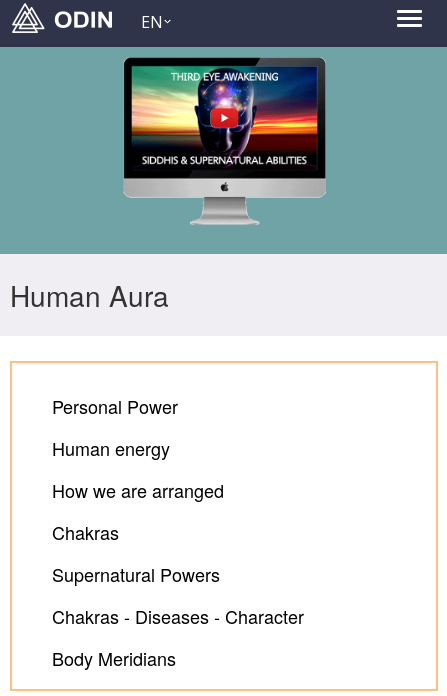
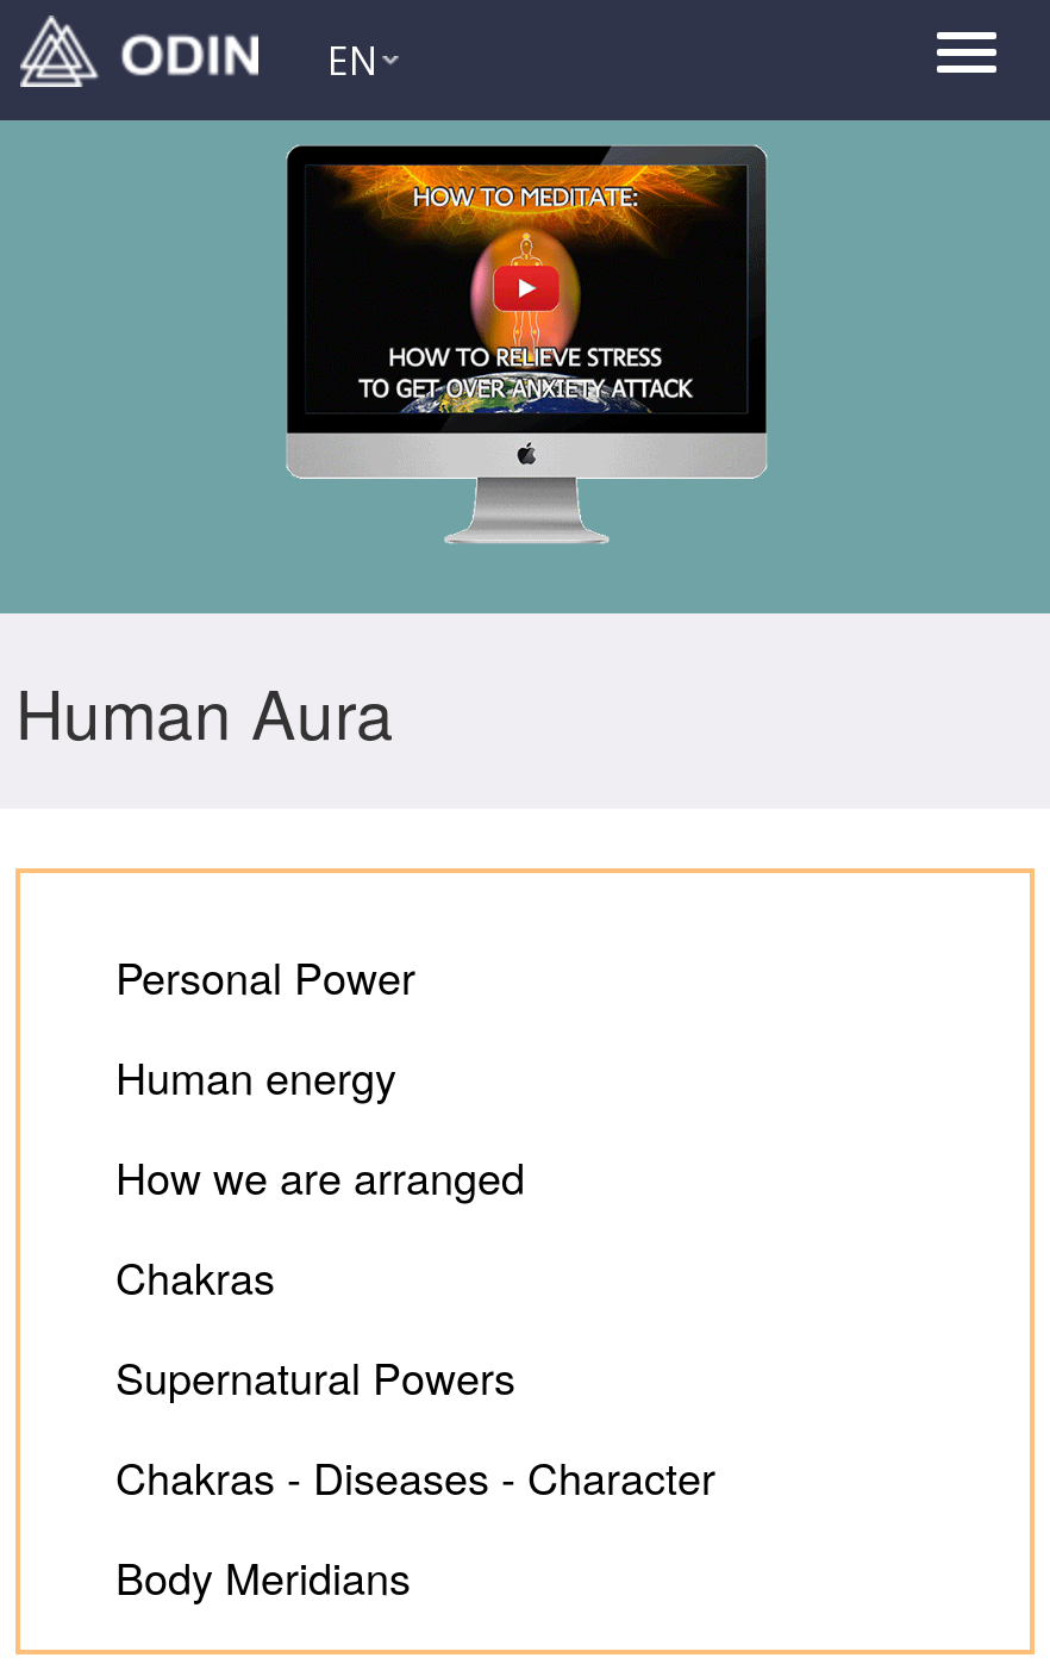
[131,65,318,170] [image] -> [306,163,746,416] [image]

